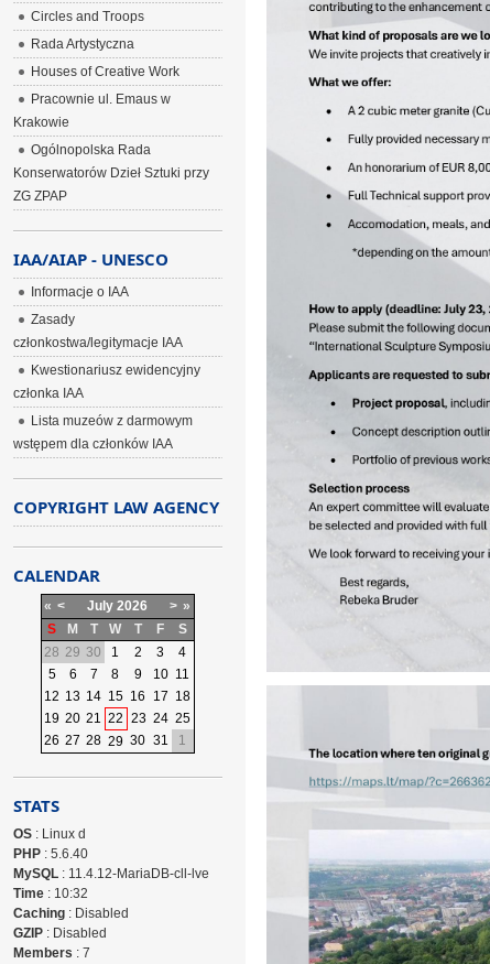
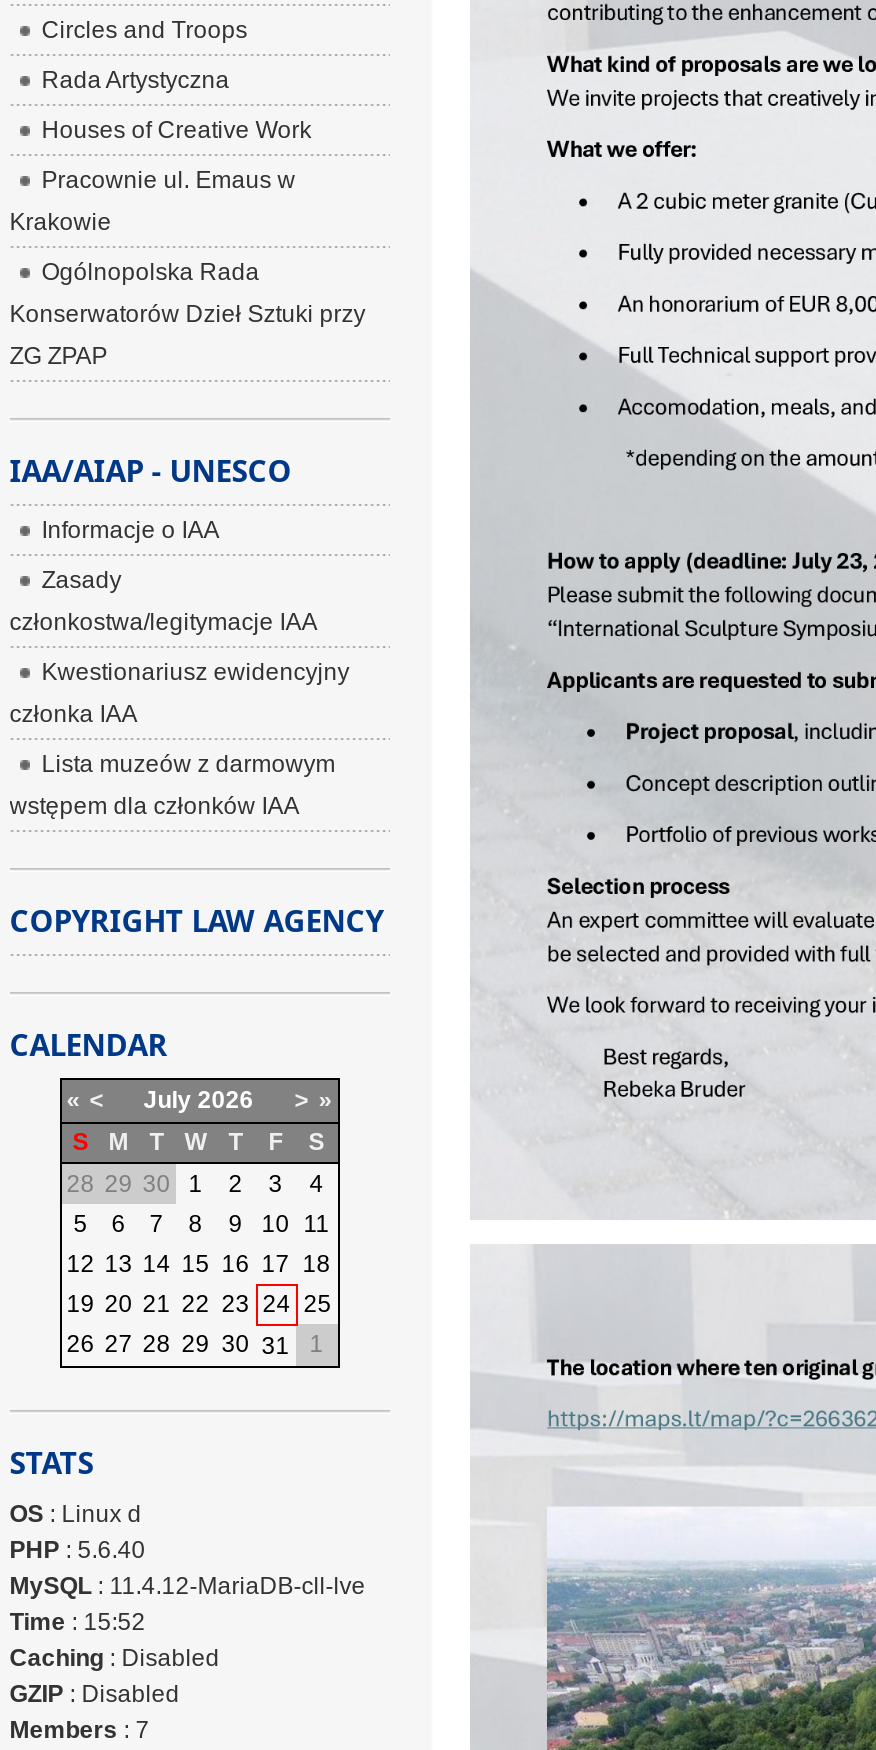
[13,886,88,901] Time: 10:32 -> [9,1608,145,1636] Time: 15:52

